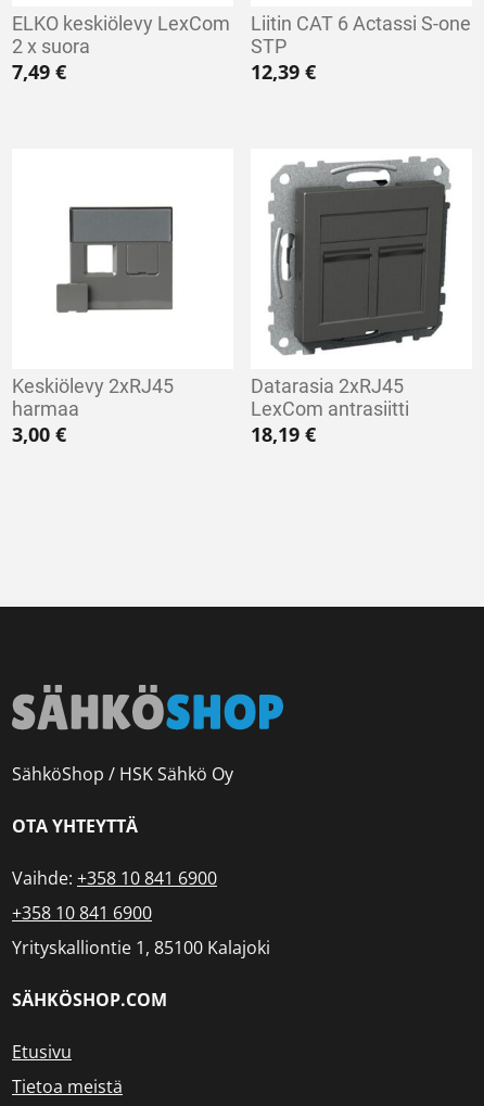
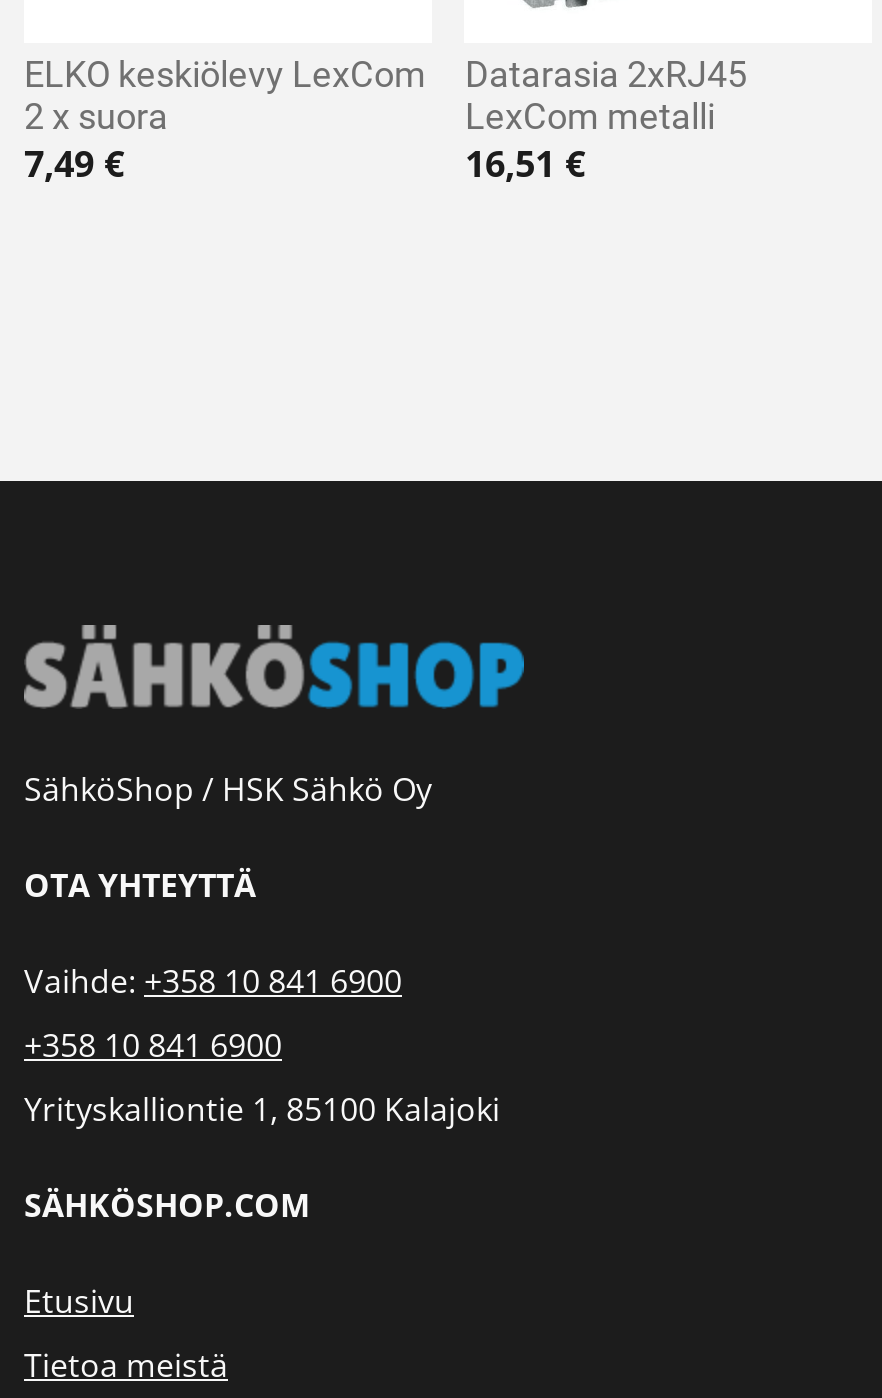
[251,12,472,84] Liitin CAT 6 Actassi S-one | STP | 12,39 € -> none
[267,156,451,356] [image] -> none
[55,205,174,314] [image] -> none
[12,374,174,447] Keskiölevy 2xRJ45 | harmaa | 3,00 € -> none
[251,397,410,420] LexCom antrasiitti -> [465,95,715,137] LexCom metalli
[251,421,316,447] 18,19 € -> [465,139,585,187] 16,51 €

